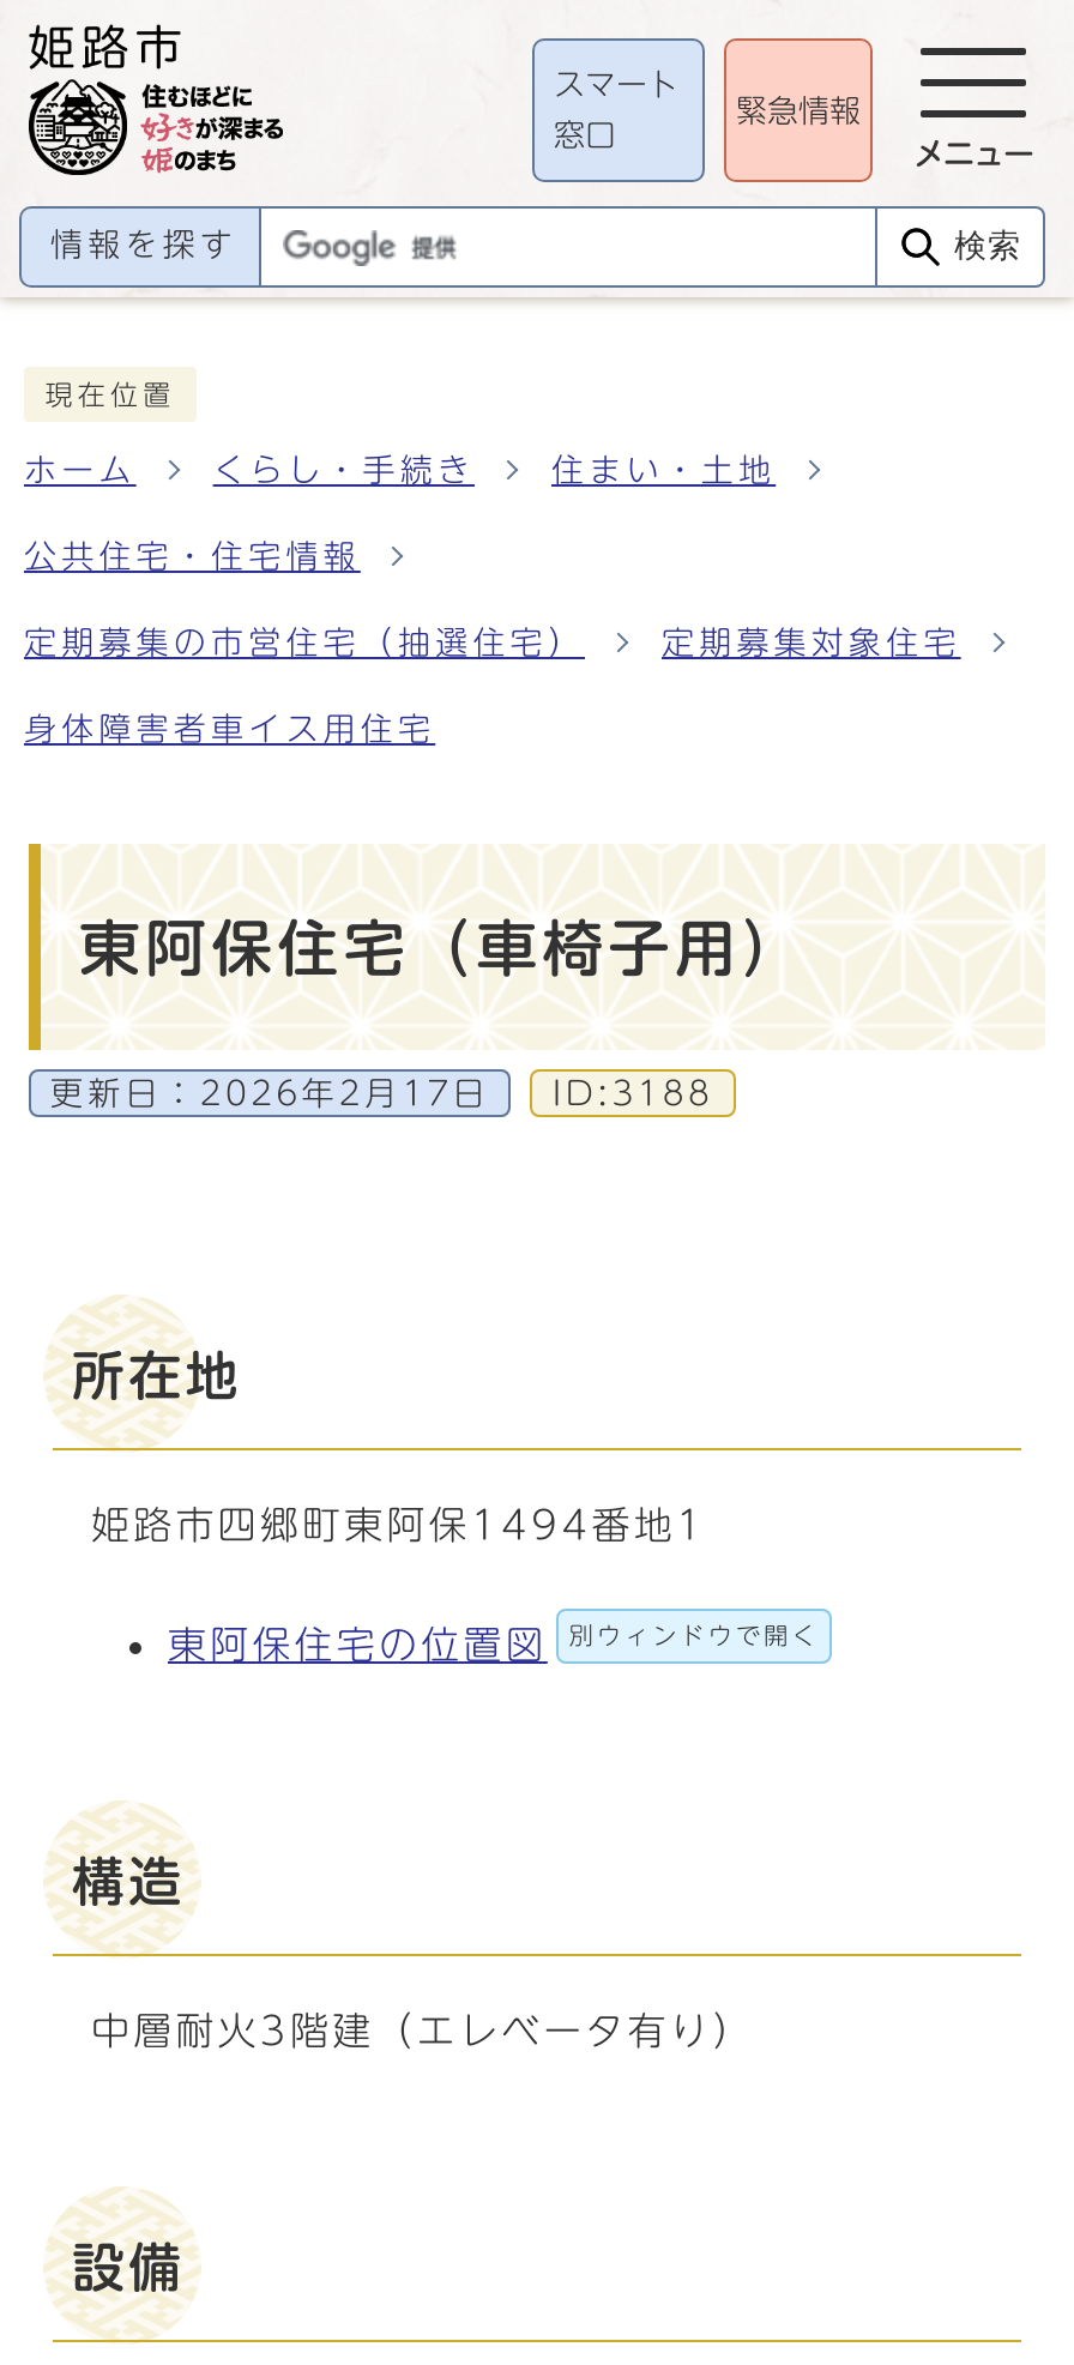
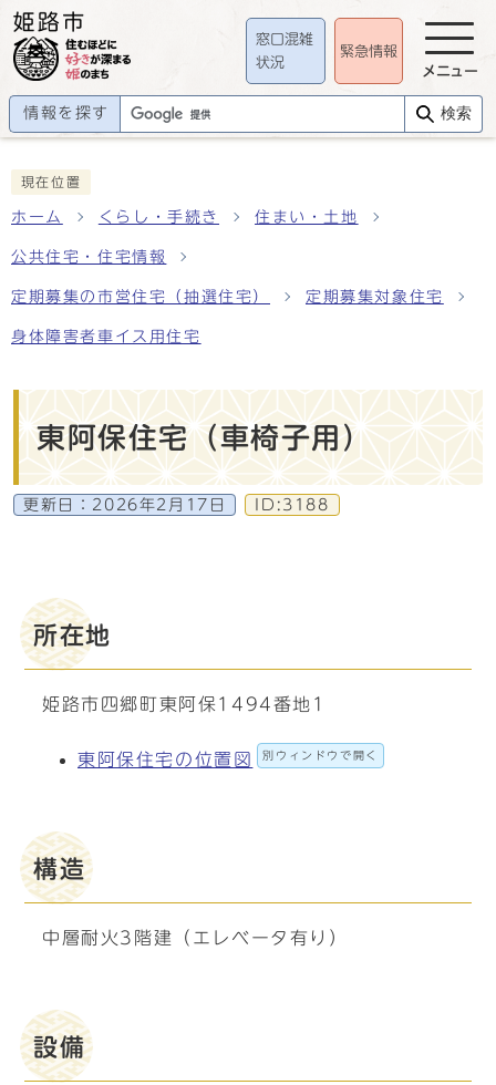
[554,69,678,100] スマート -> [256,32,313,46] 窓口混雑
[554,121,616,152] 窓口 -> [256,56,285,70] 状況

